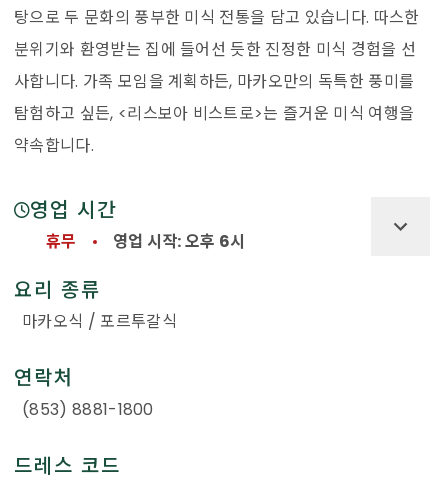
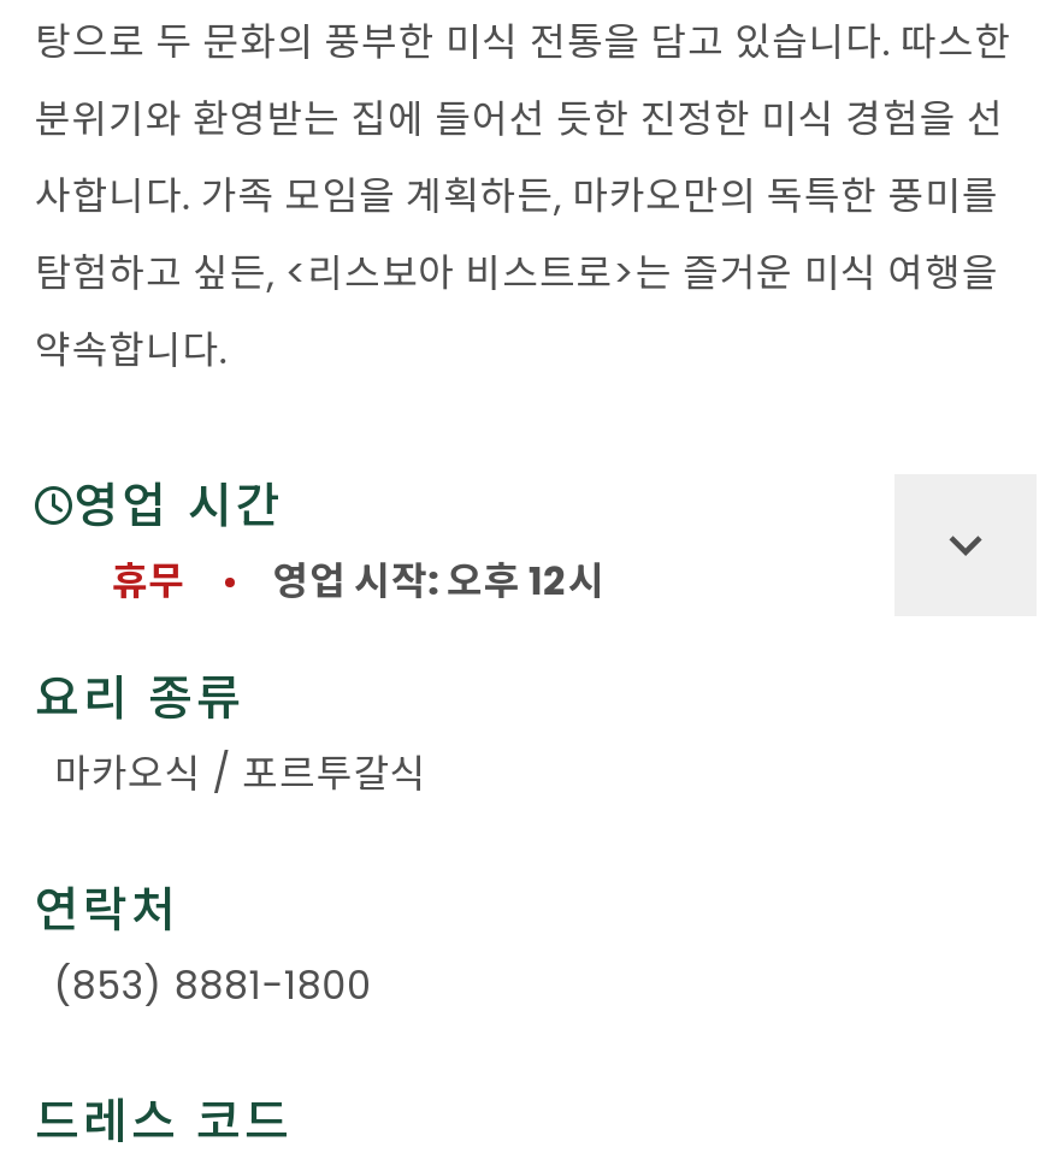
[113,230,245,253] 영업 시작: 오후 6시 -> [272,555,605,610] 영업 시작: 오후 12시

